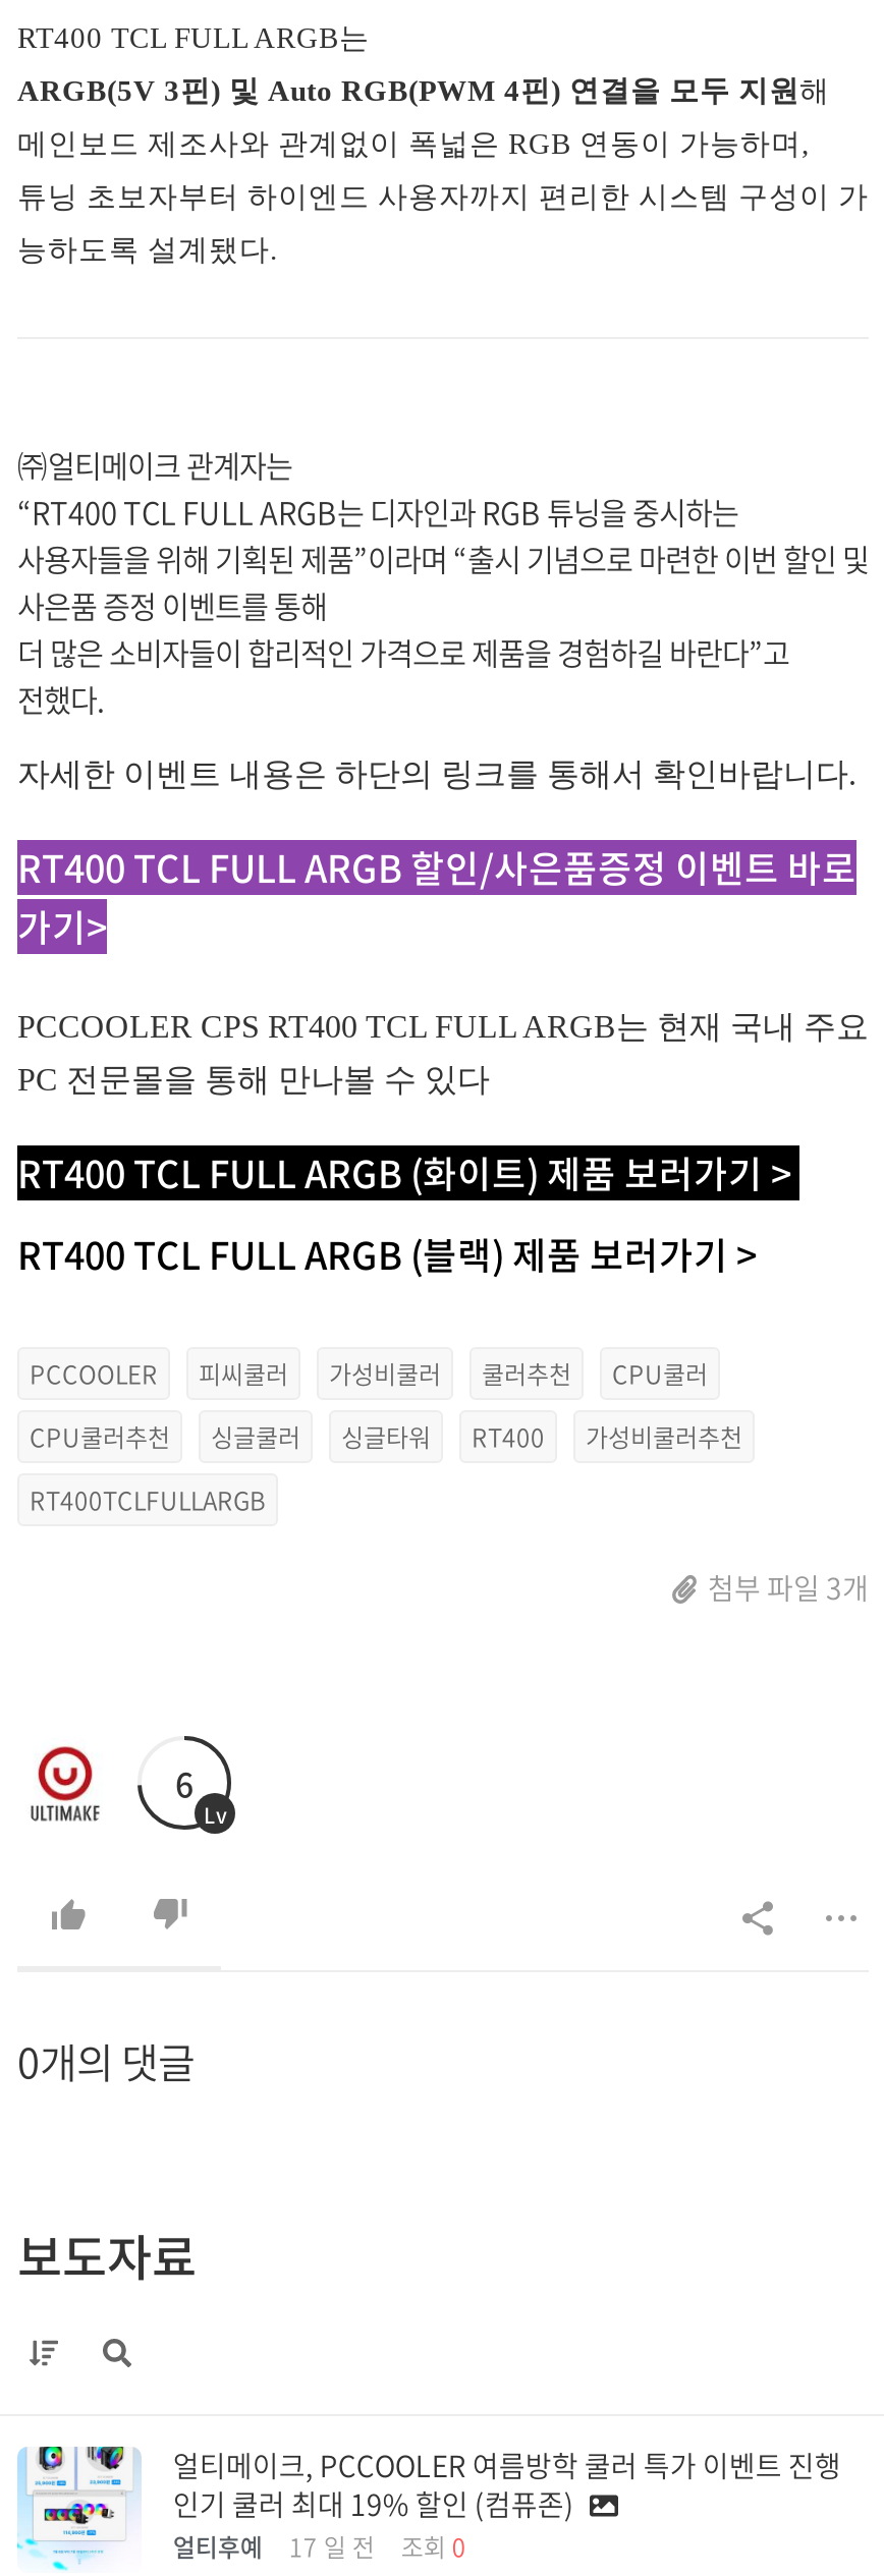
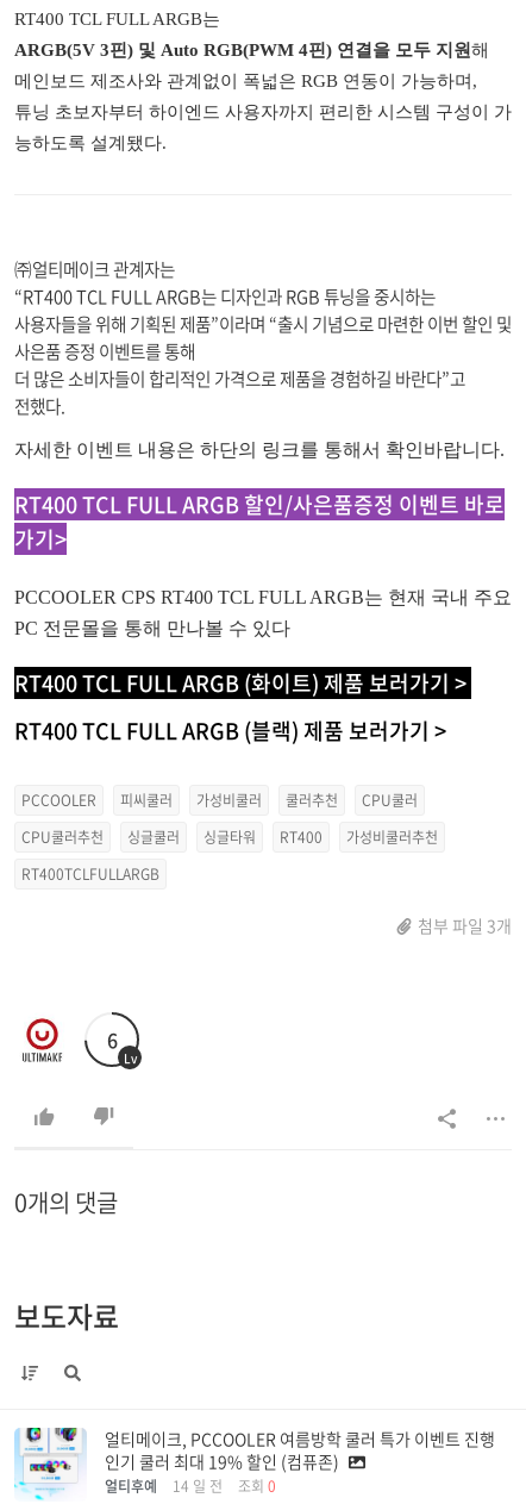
[173,2529,466,2565] 얼티후예 17 일 전 조회 0 -> [105,1476,276,1497] 얼티후예 14 일 전 조회 0

